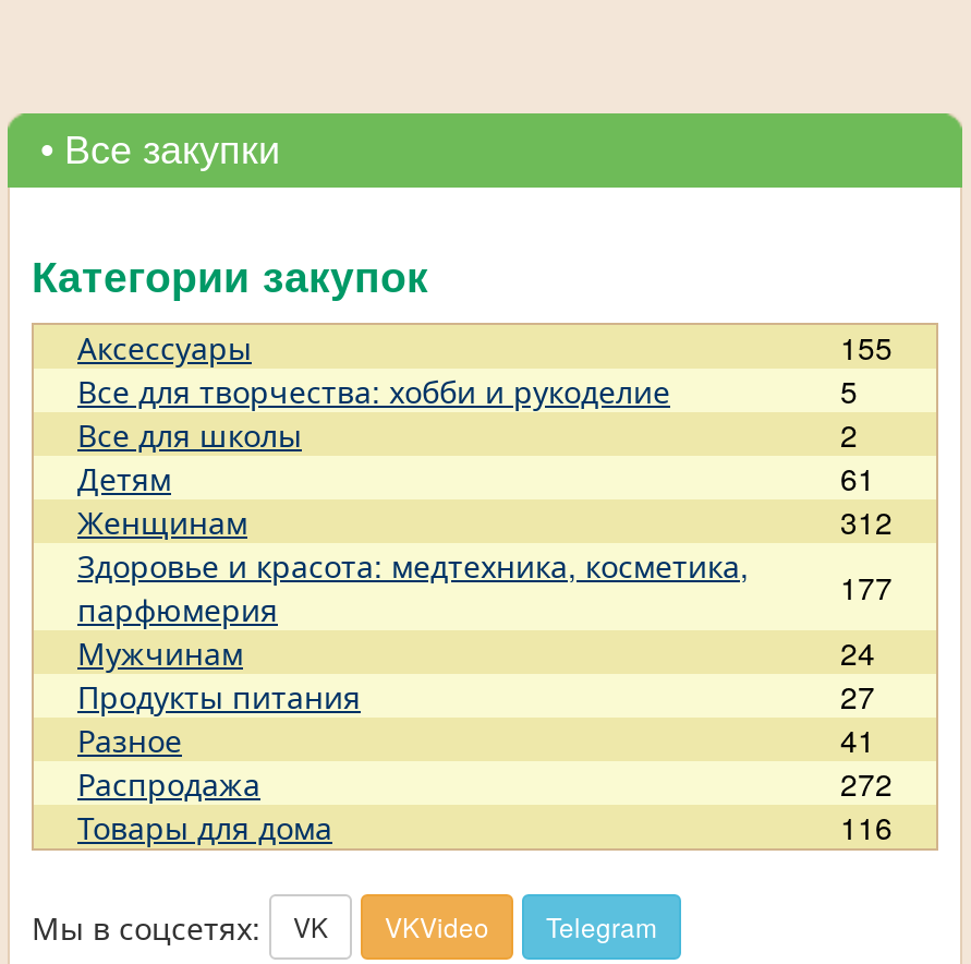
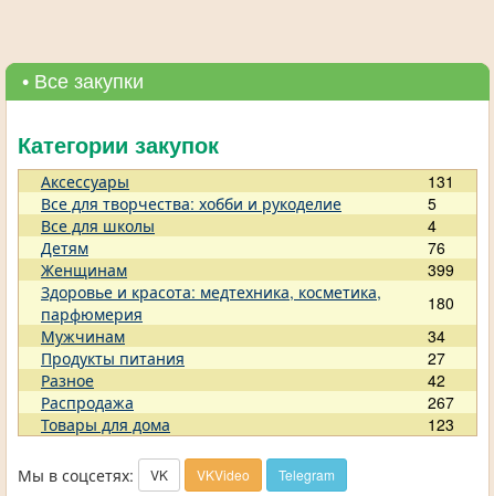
[840,325,893,369] 155 -> [428,170,454,192] 131
[840,412,858,456] 2 -> [428,214,437,236] 4
[840,456,875,499] 61 -> [428,236,445,258] 76
[840,499,893,543] 312 -> [428,258,454,281] 399
[840,565,893,608] 177 -> [428,292,454,314] 180
[840,630,875,674] 24 -> [428,325,445,347] 34
[840,718,875,761] 41 -> [428,369,445,391] 42
[840,761,893,805] 272 -> [428,391,454,413] 267
[840,805,893,848] 116 -> [428,413,454,435] 123

